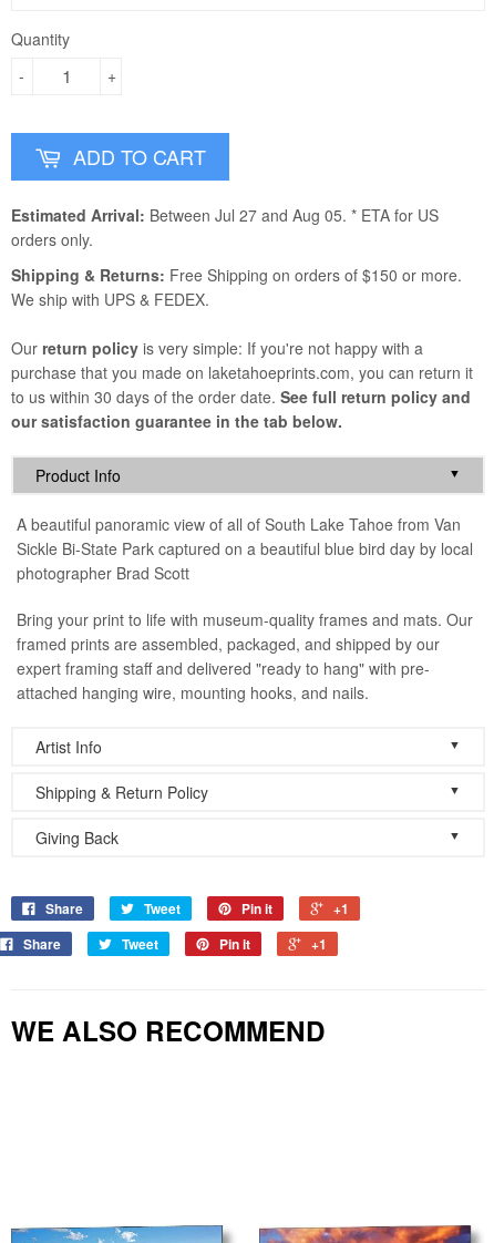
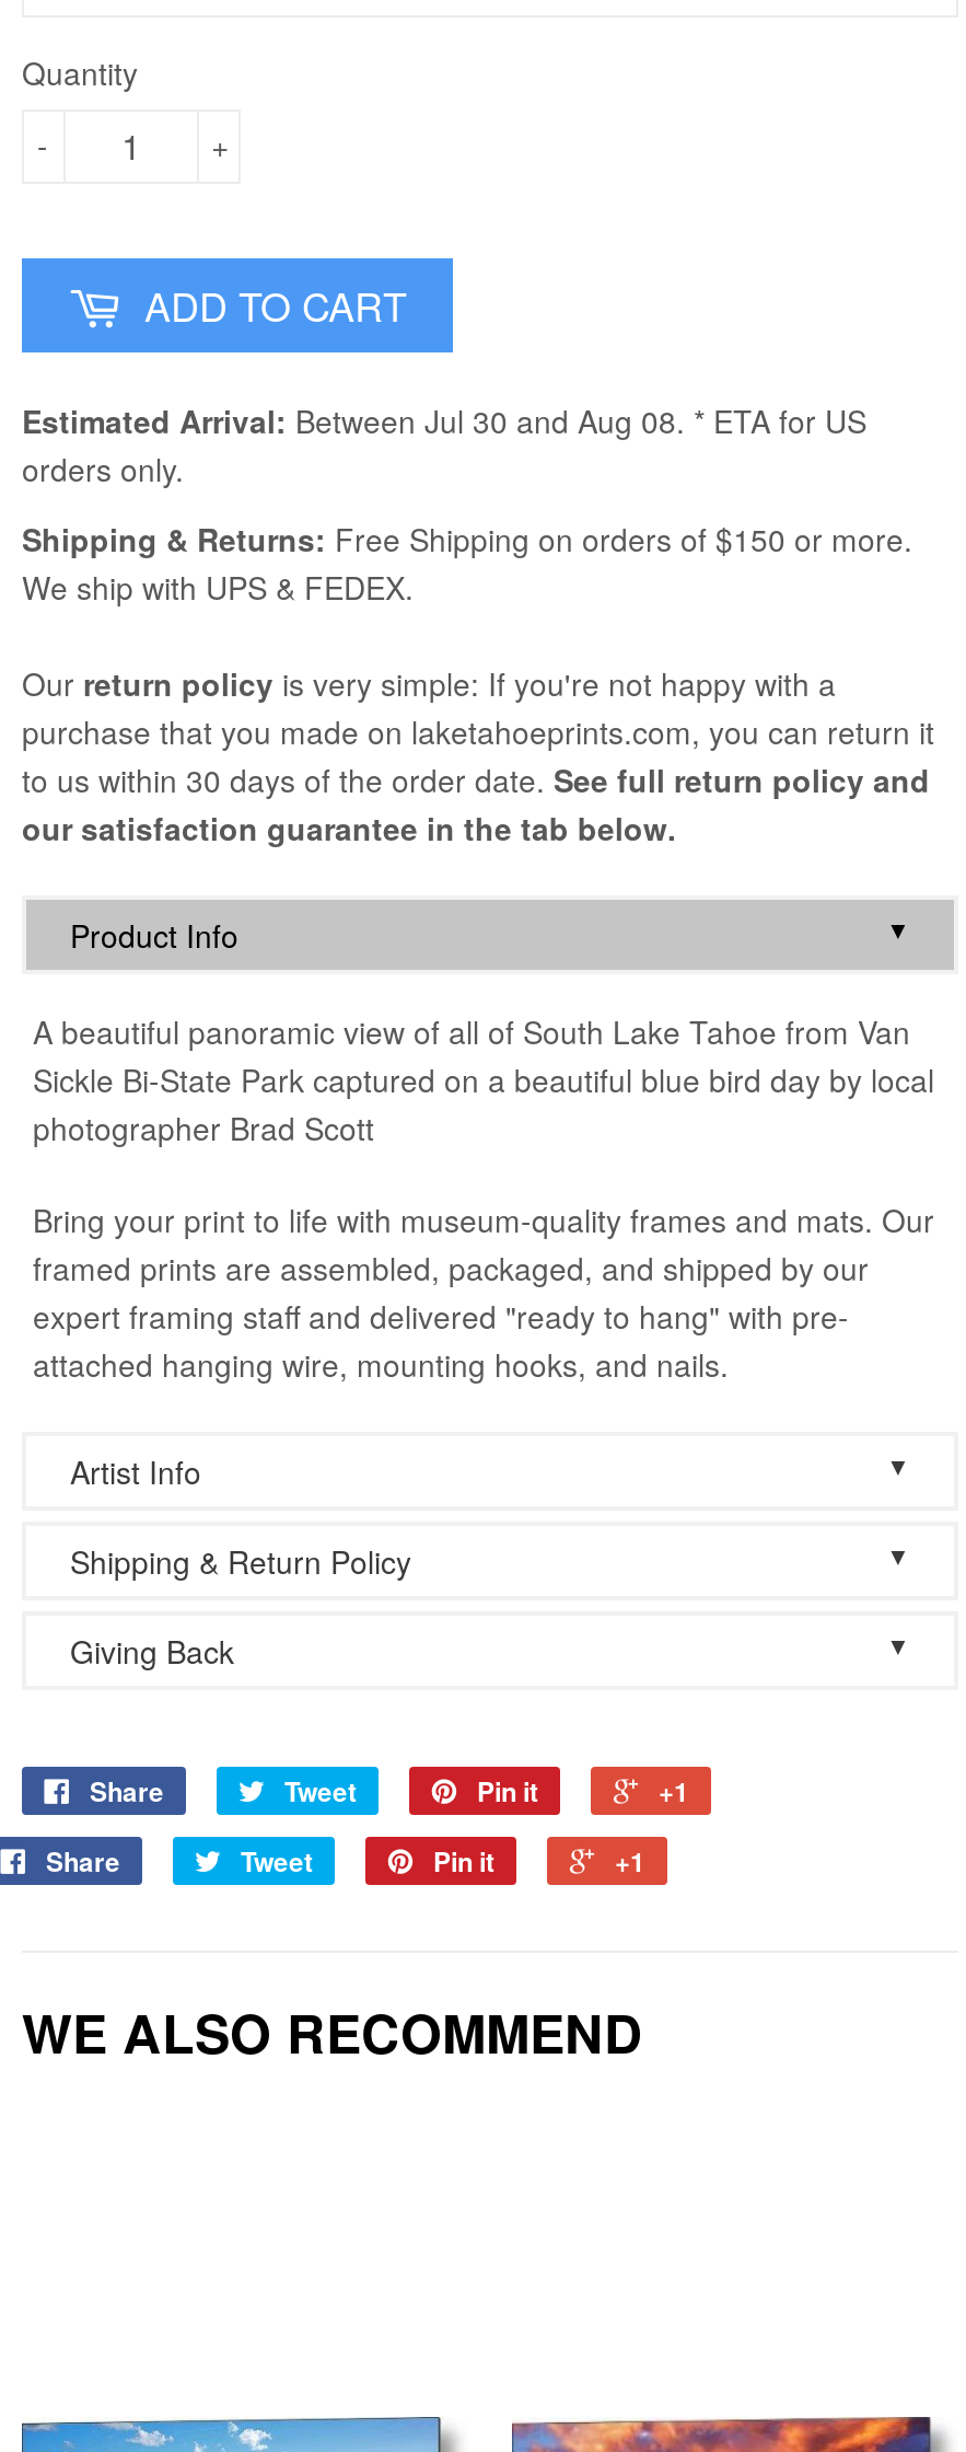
[11,203,439,225] Estimated Arrival: Between Jul 27 and Aug 05. * ETA for US -> [22,397,866,441] Estimated Arrival: Between Jul 30 and Aug 08. * ETA for US

